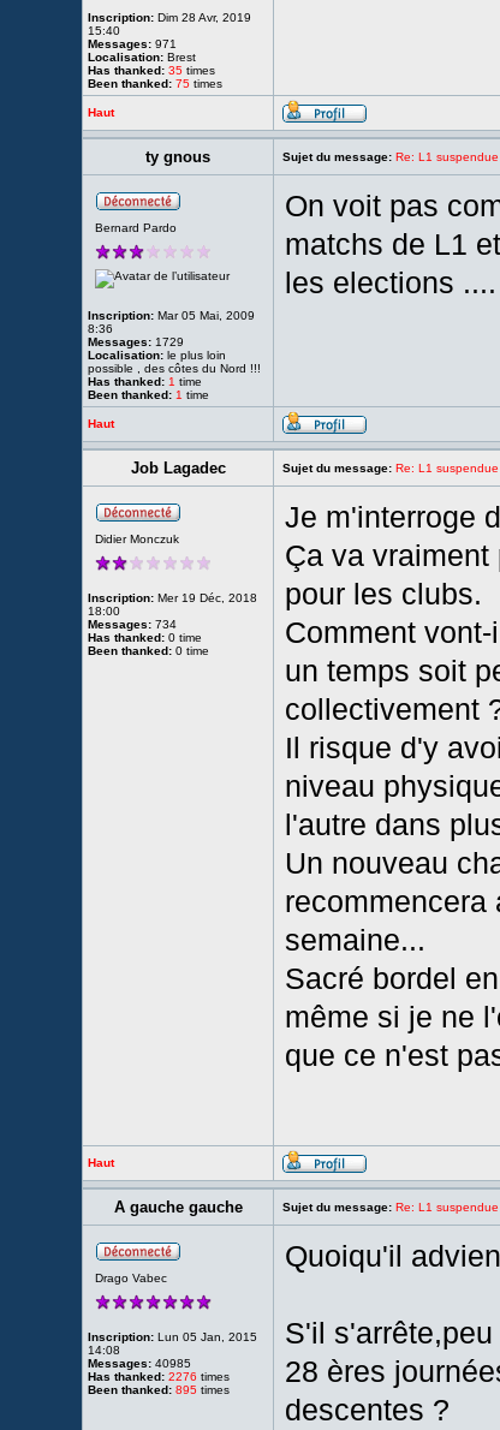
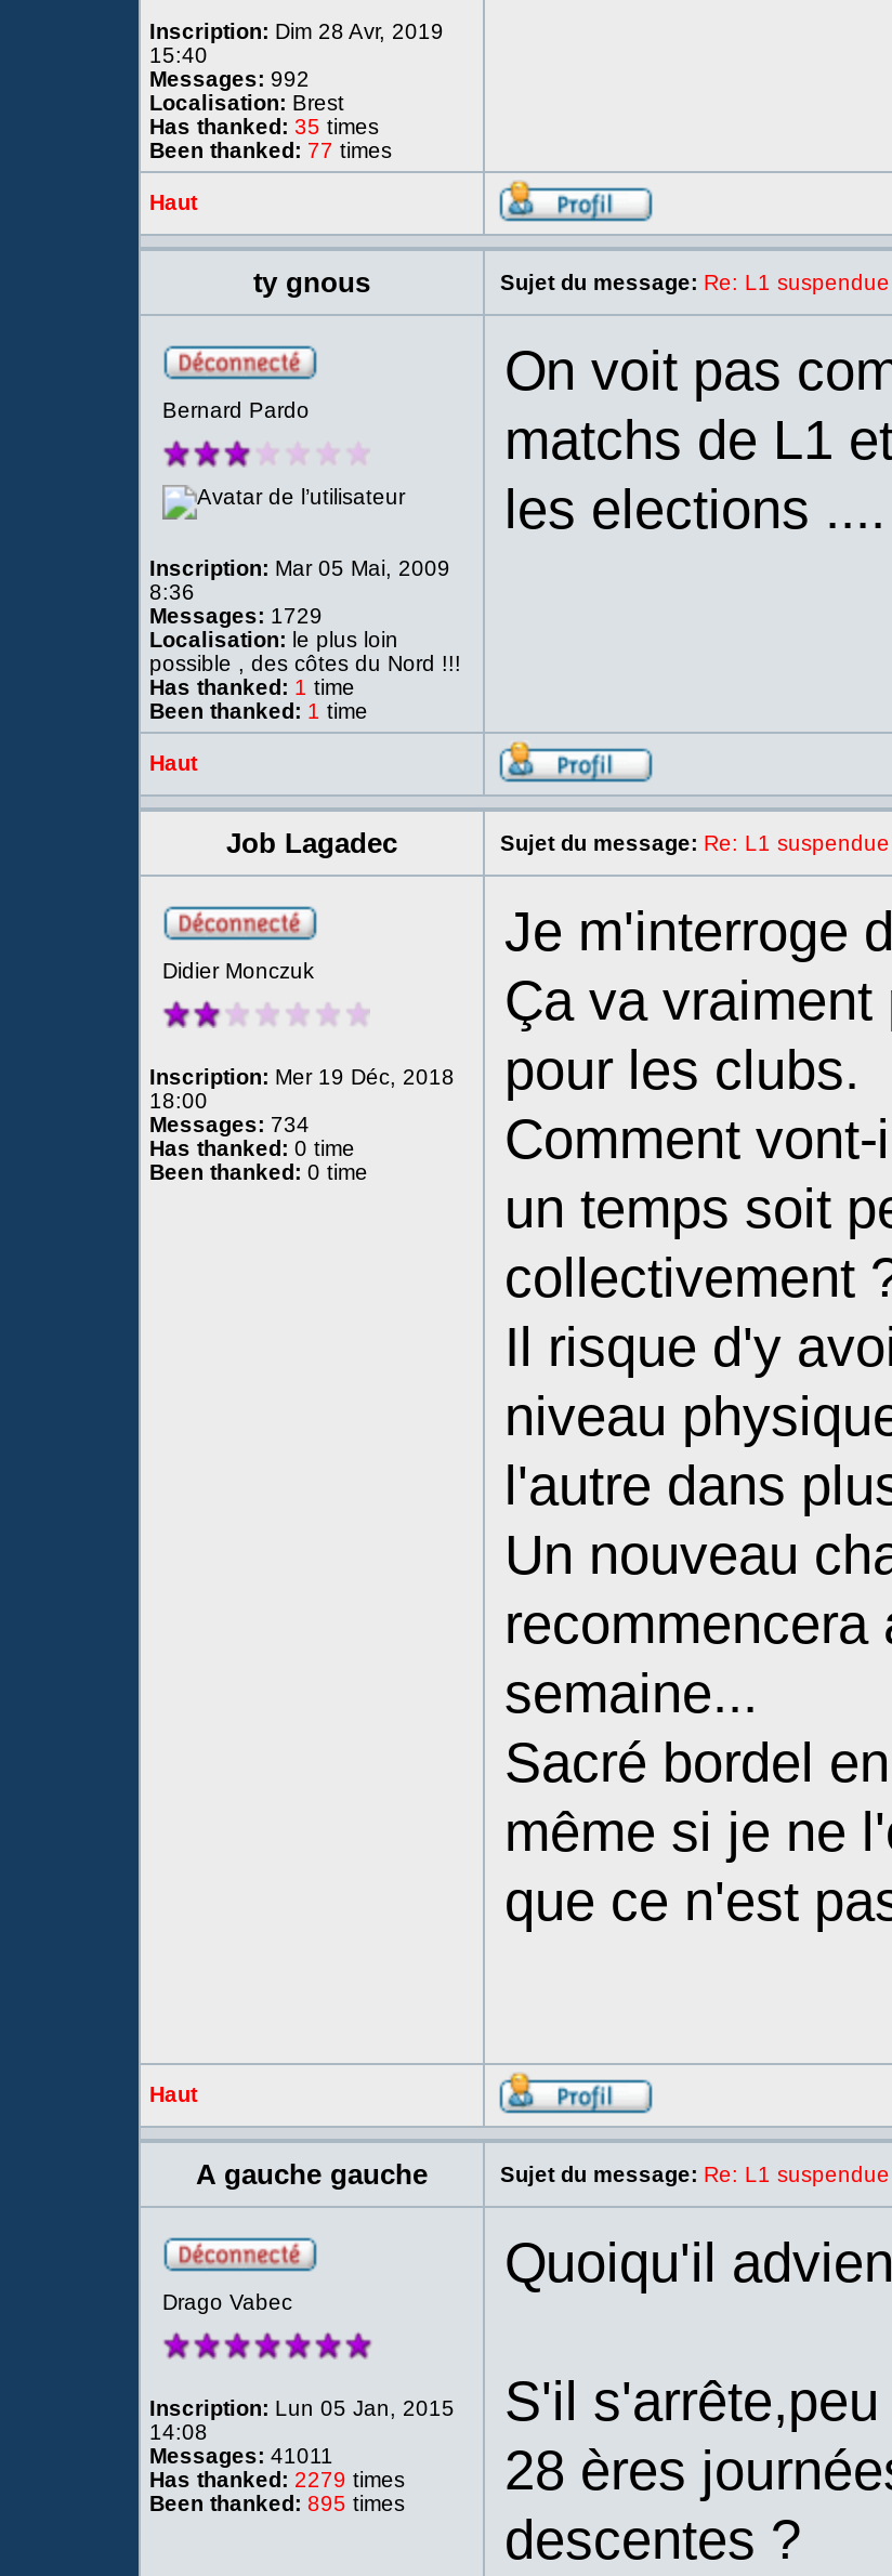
[88,37,177,50] Messages: 971 -> [149,67,310,91] Messages: 992
[88,77,222,90] Been thanked: 75 times -> [149,139,392,162] Been thanked: 77 times
[88,1357,191,1370] Messages: 40985 -> [149,2444,333,2468] Messages: 41011
[88,1370,230,1383] Has thanked: 2276 times -> [149,2468,405,2492] Has thanked: 2279 times

